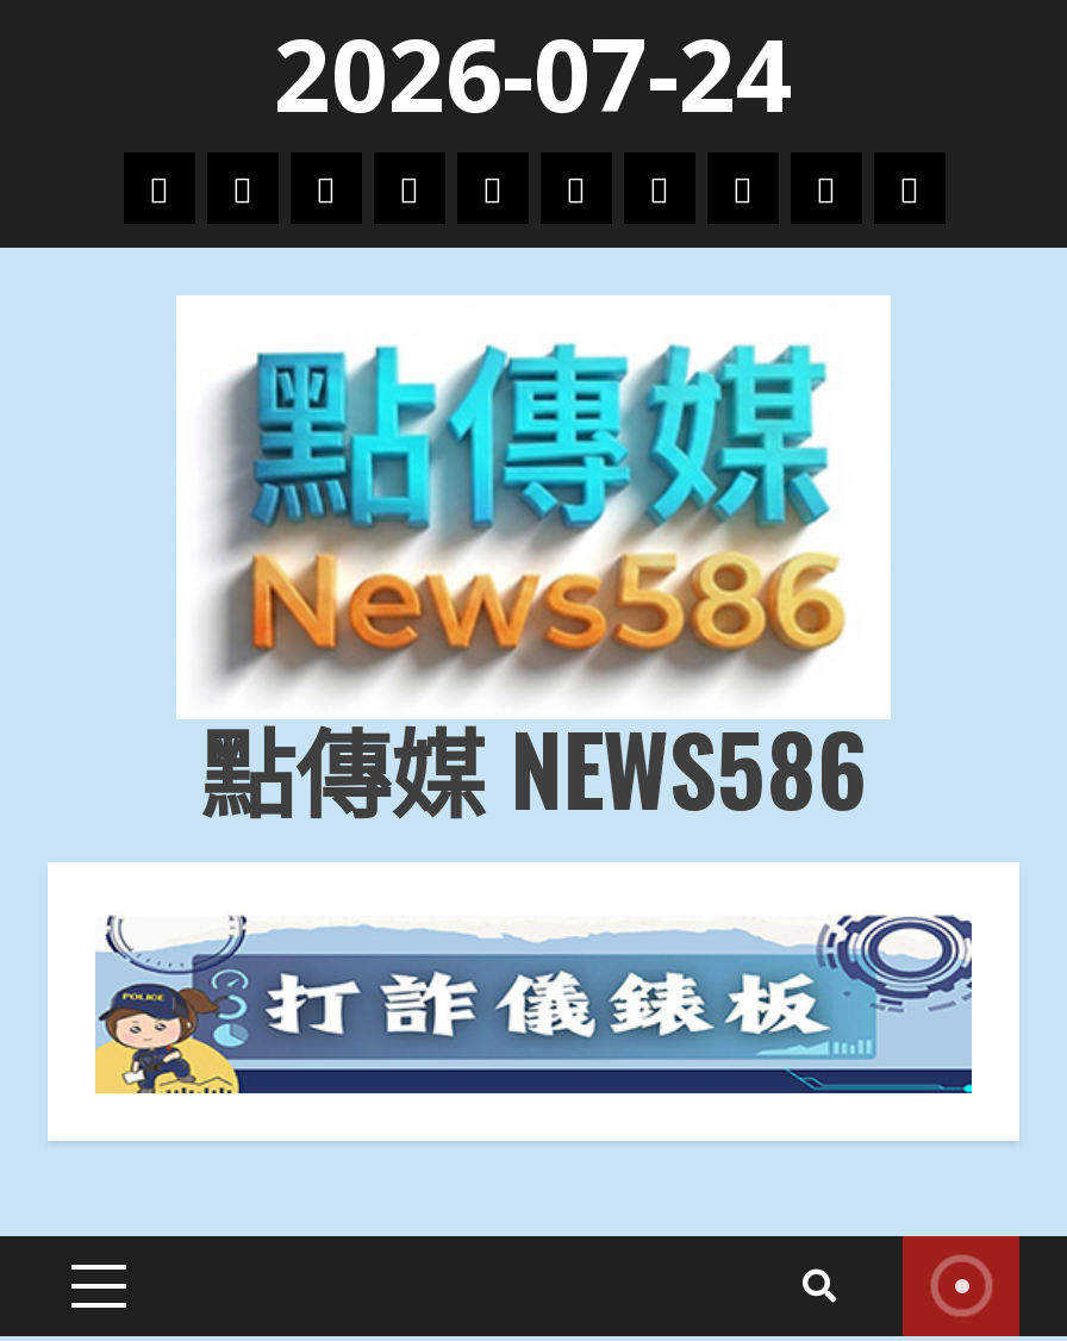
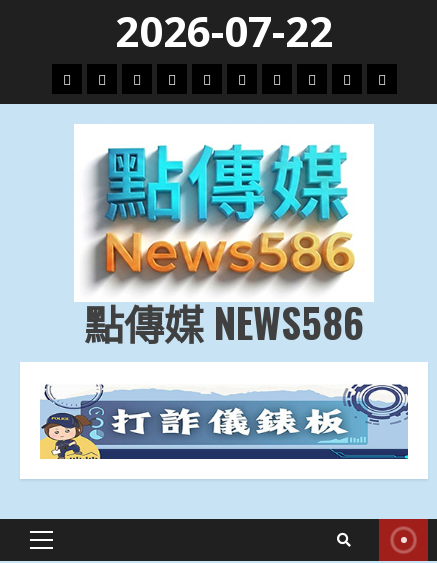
[274,5,793,141] 2026-07-24 -> [115,2,333,59] 2026-07-22

